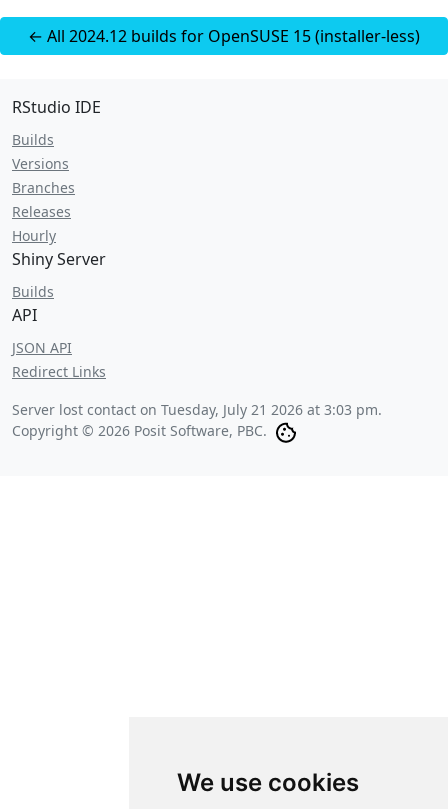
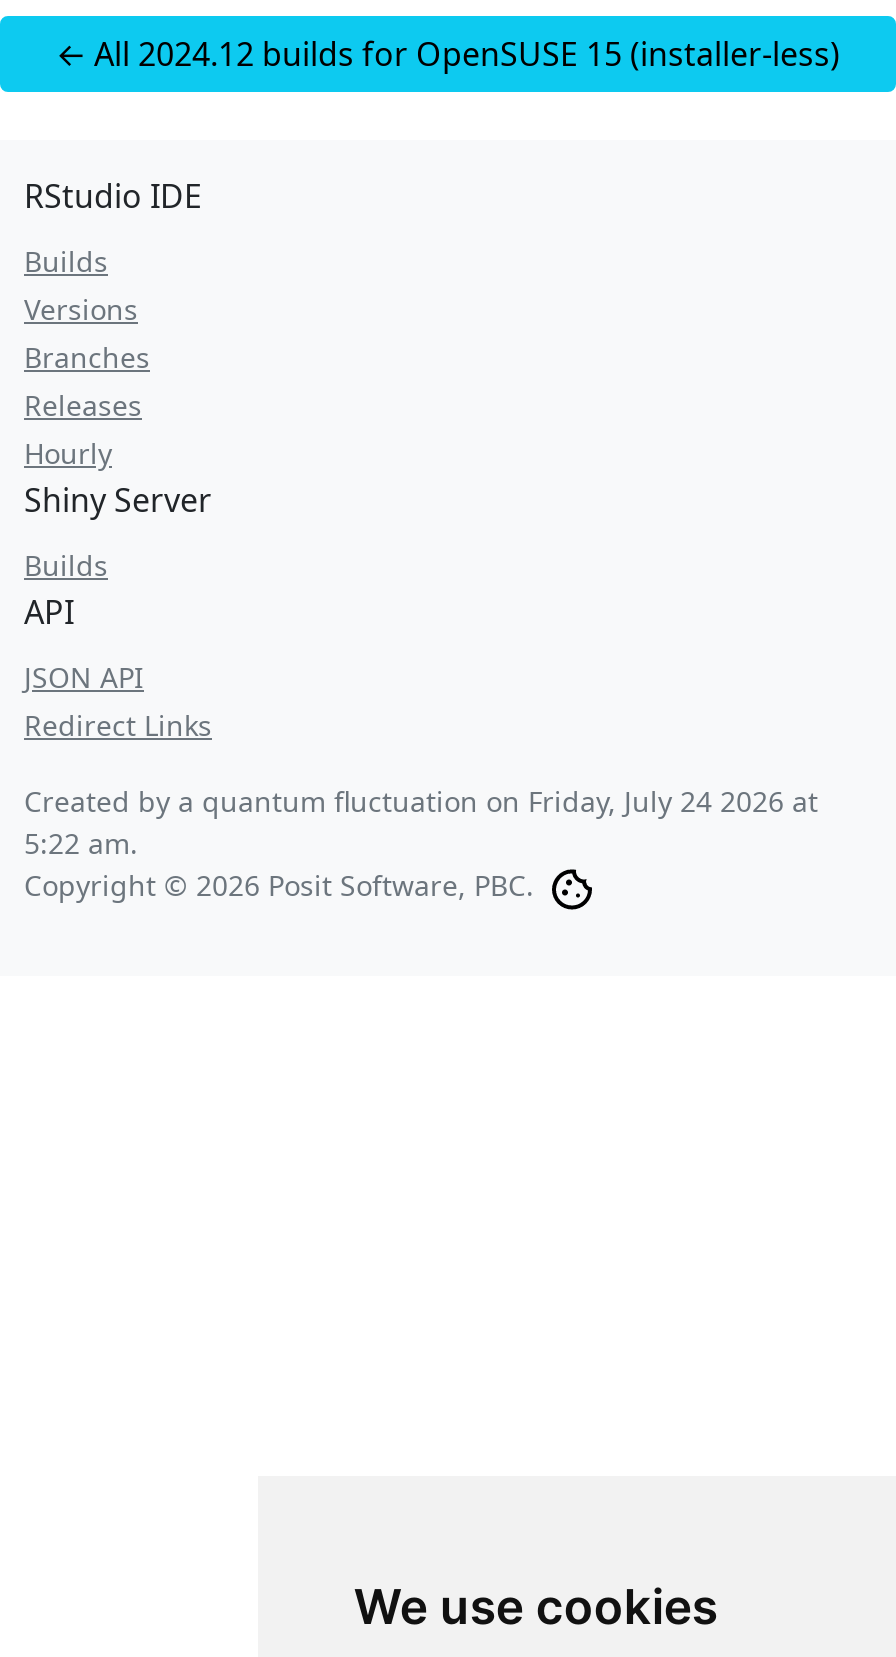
[12,400,382,419] Server lost contact on Tuesday, July 21 2026 at 3:03 pm. -> [24,782,818,862] Created by a quantum fluctuation on Friday, July 24 2026 at | 5:22 am.

